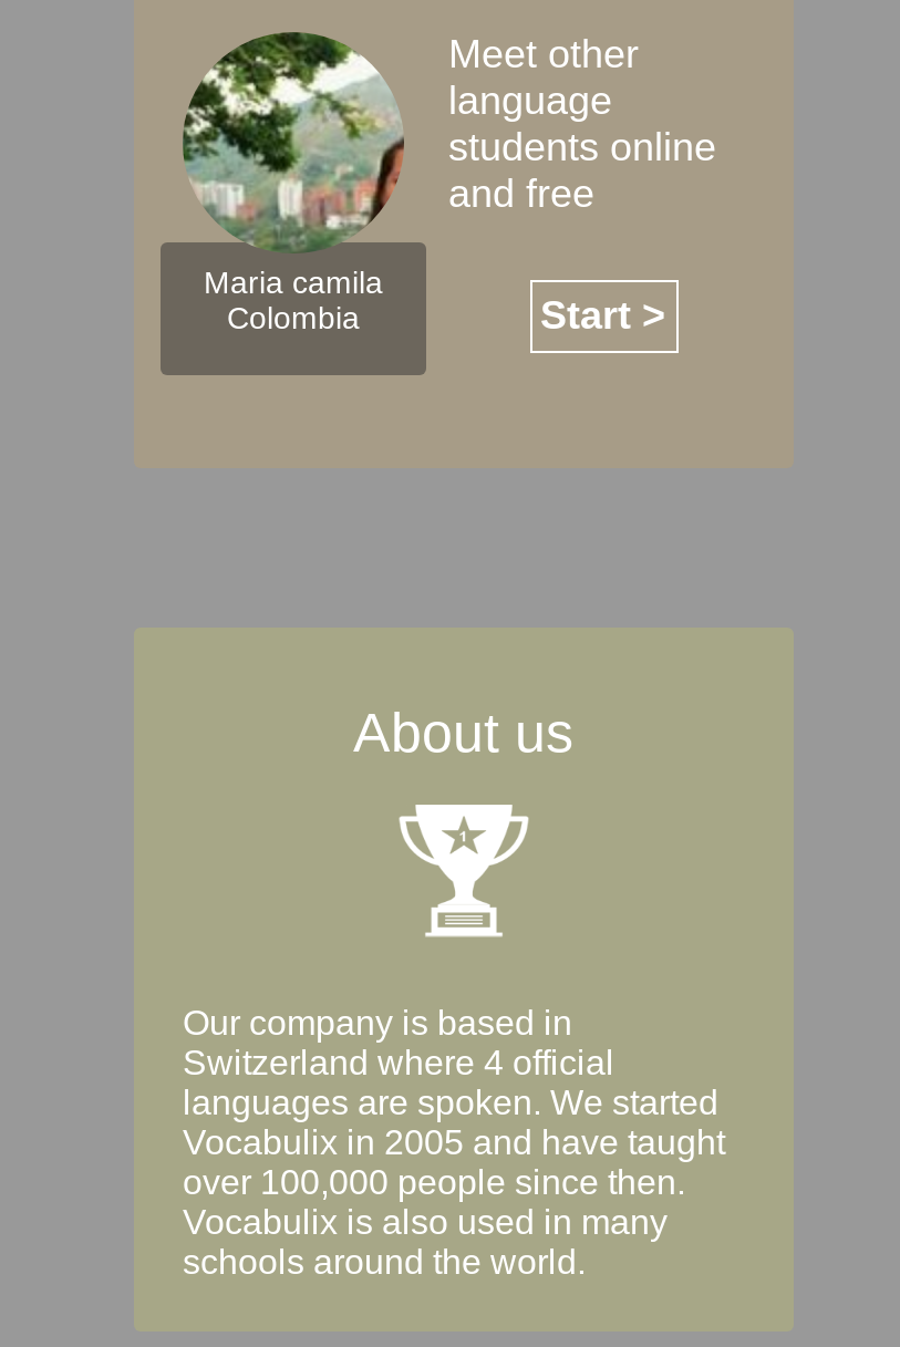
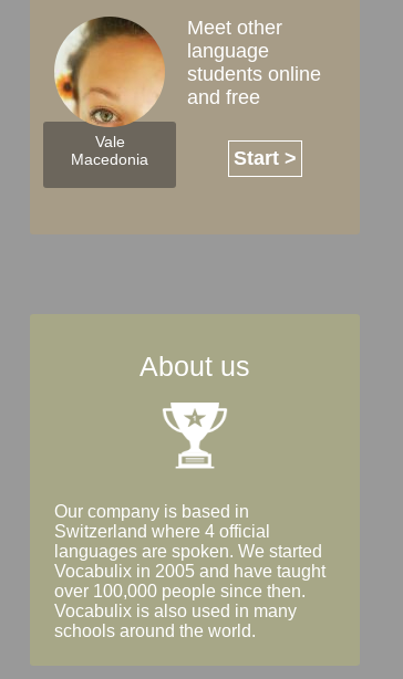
[180,32,406,335] [image] | Maria camila | Colombia -> [53,17,166,168] [image] | Vale | Macedonia

